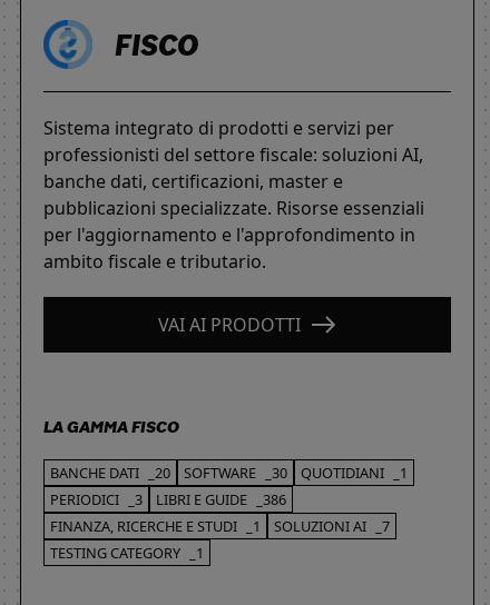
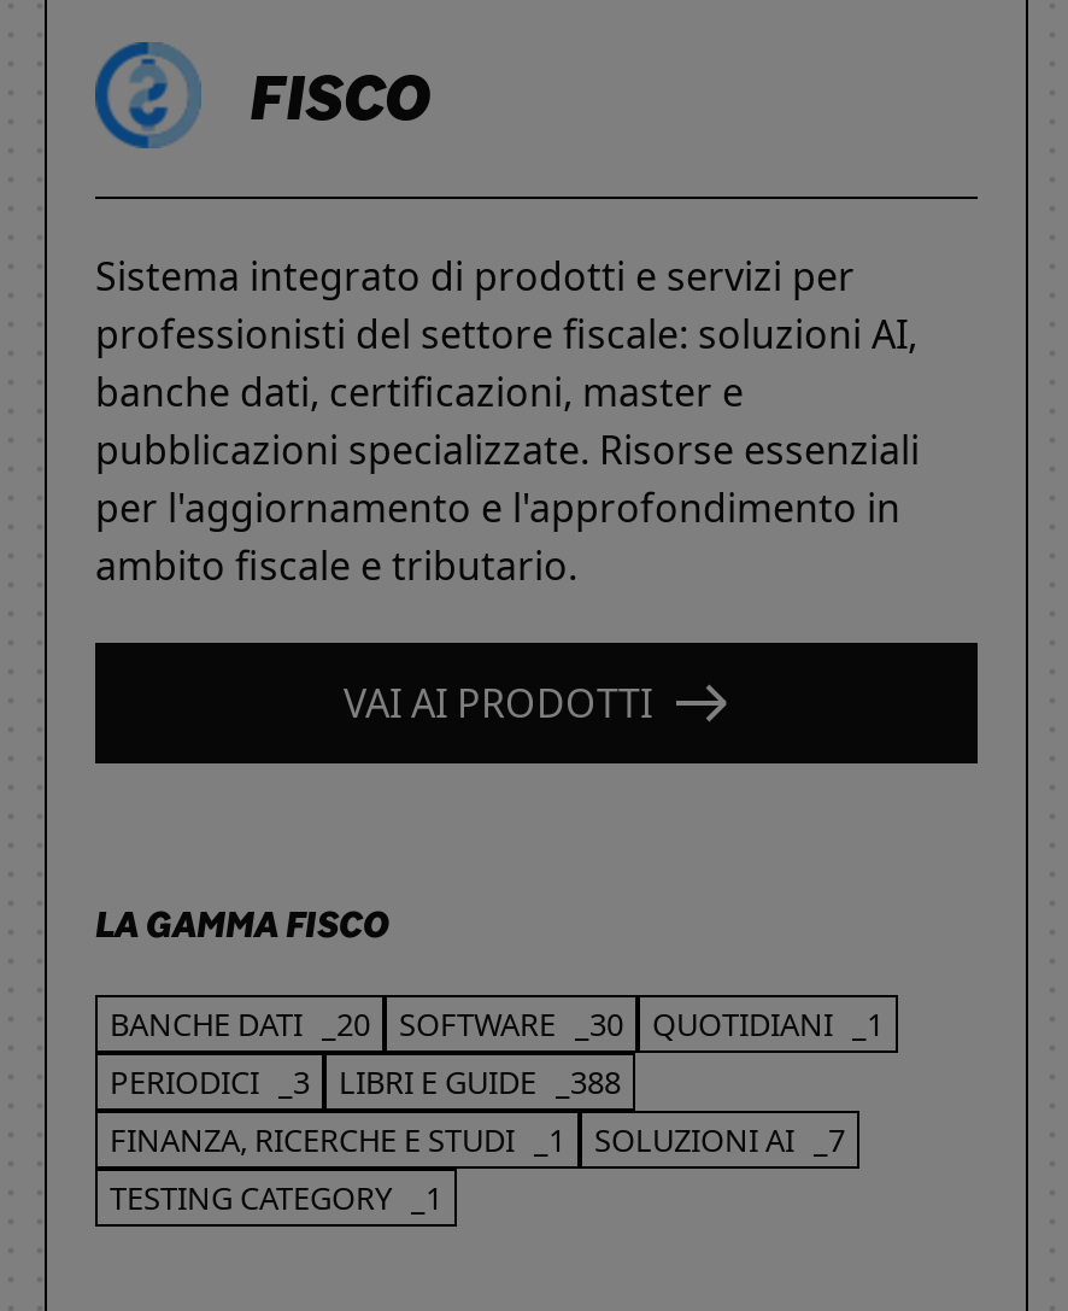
[50,489,286,509] PERIODICI _3 LIBRI E GUIDE _386 -> [110,1059,621,1102] PERIODICI _3 LIBRI E GUIDE _388

